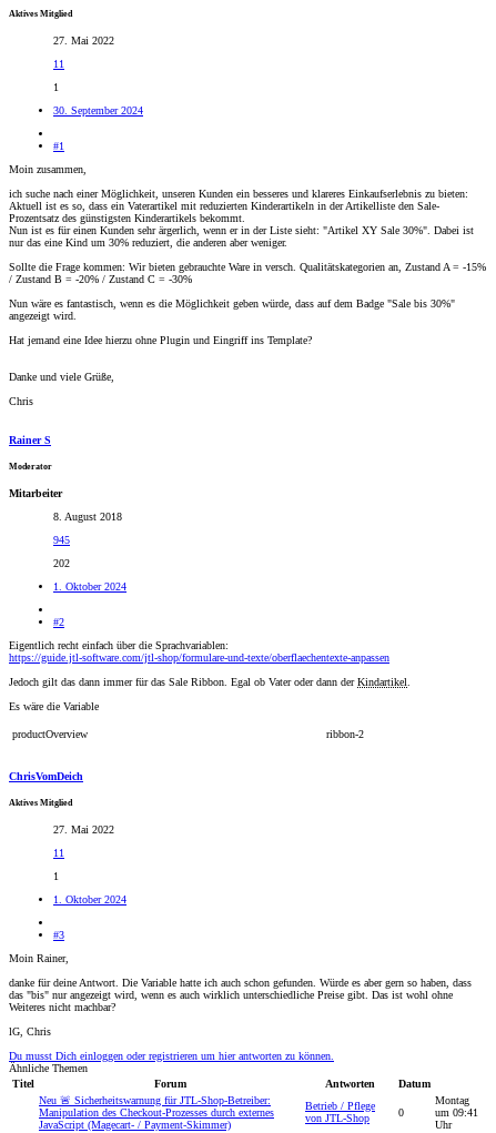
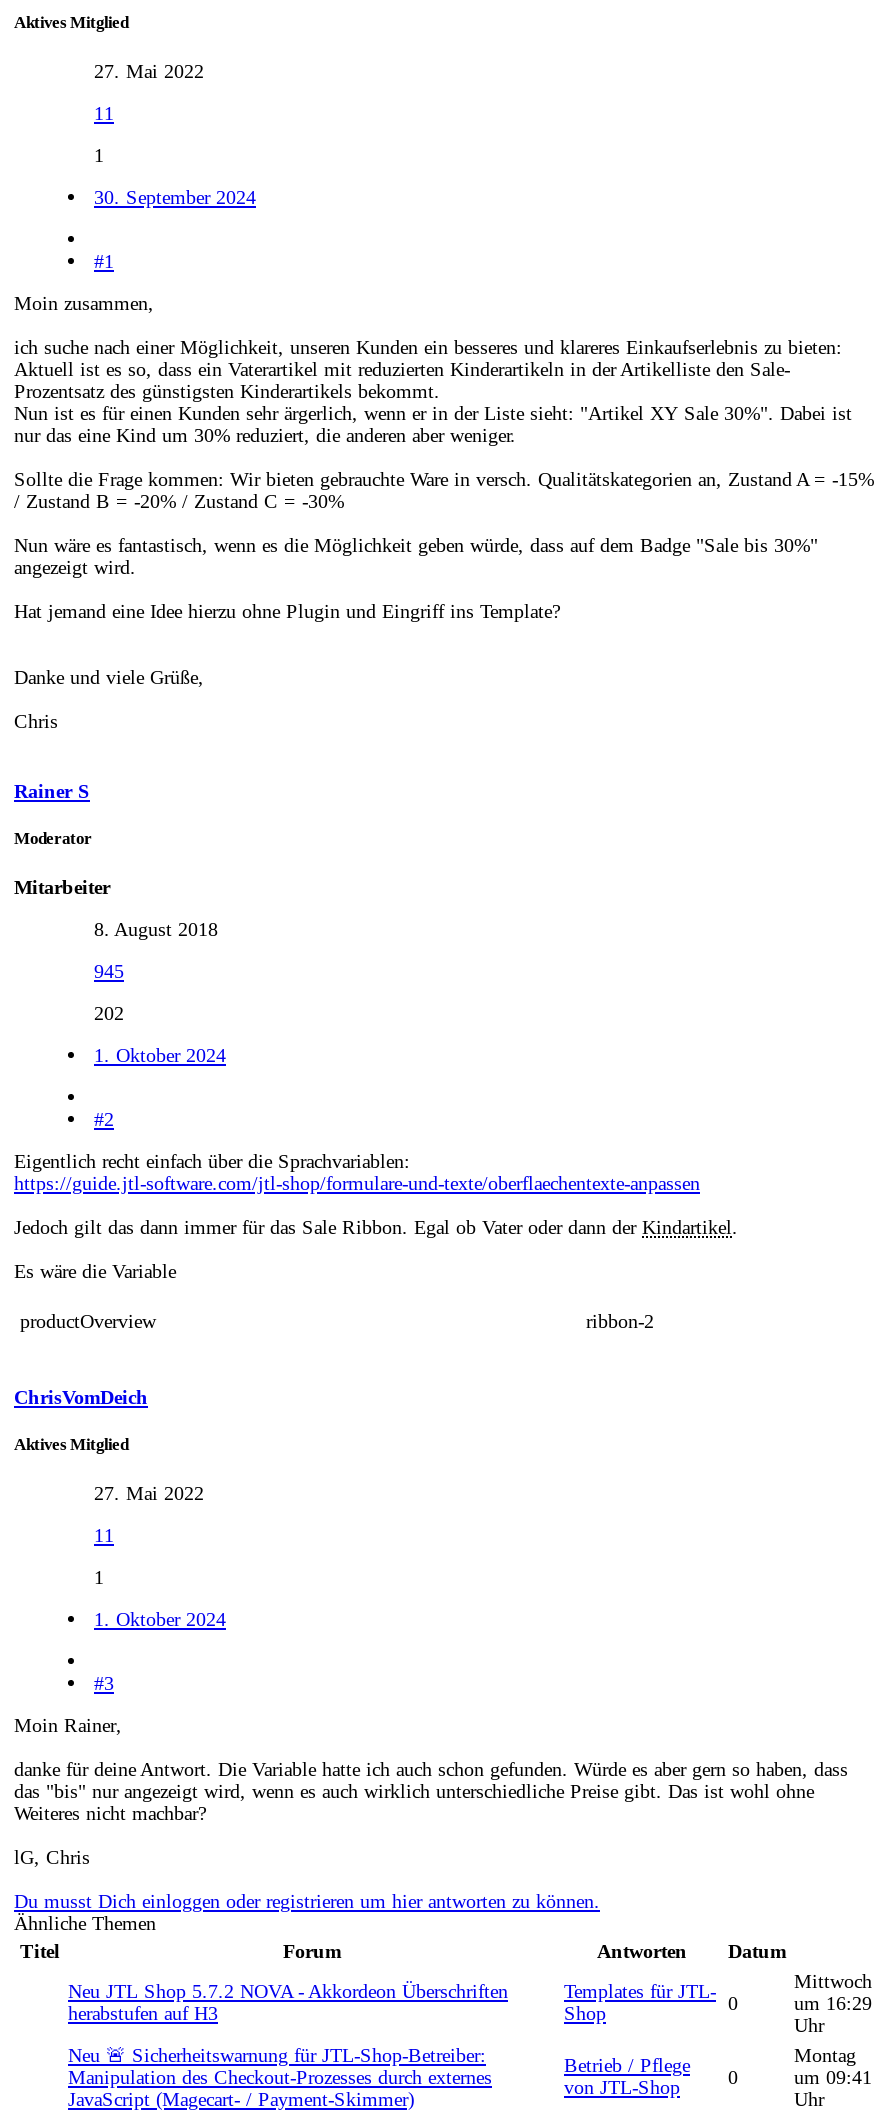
none -> [68,1980,508,2024] Neu JTL Shop 5.7.2 NOVA - Akkordeon Überschriften | herabstufen auf H3
none -> [564,1980,738,2024] Templates für JTL- | Shop | 0
none -> [794,1970,872,2036] Mittwoch | um 16:29 | Uhr

